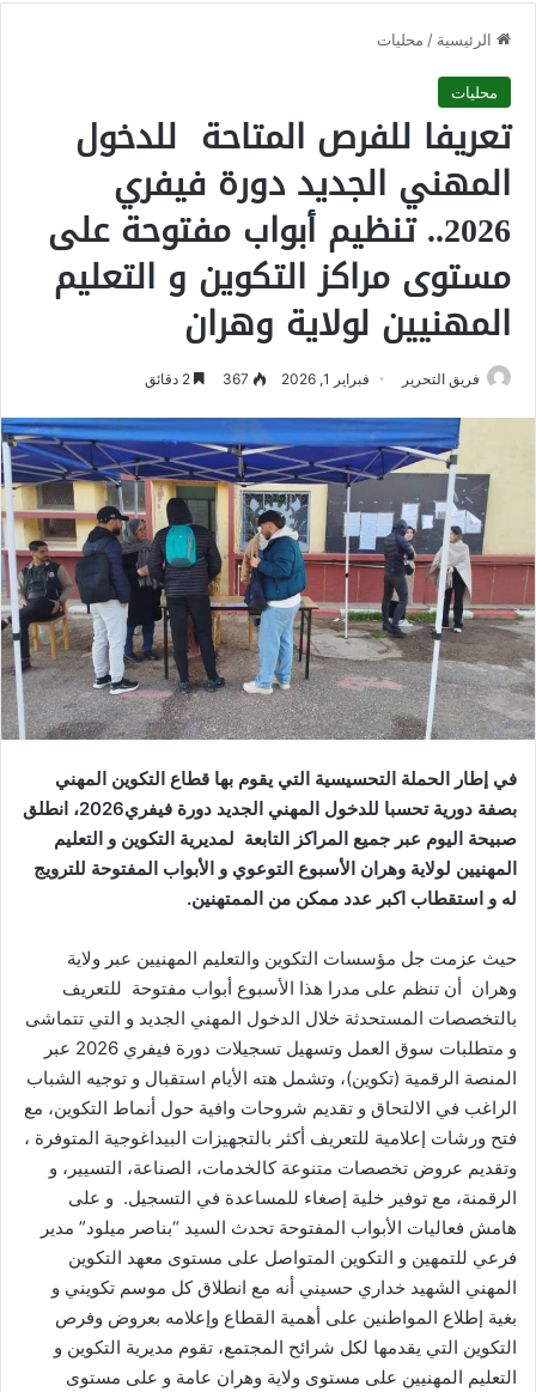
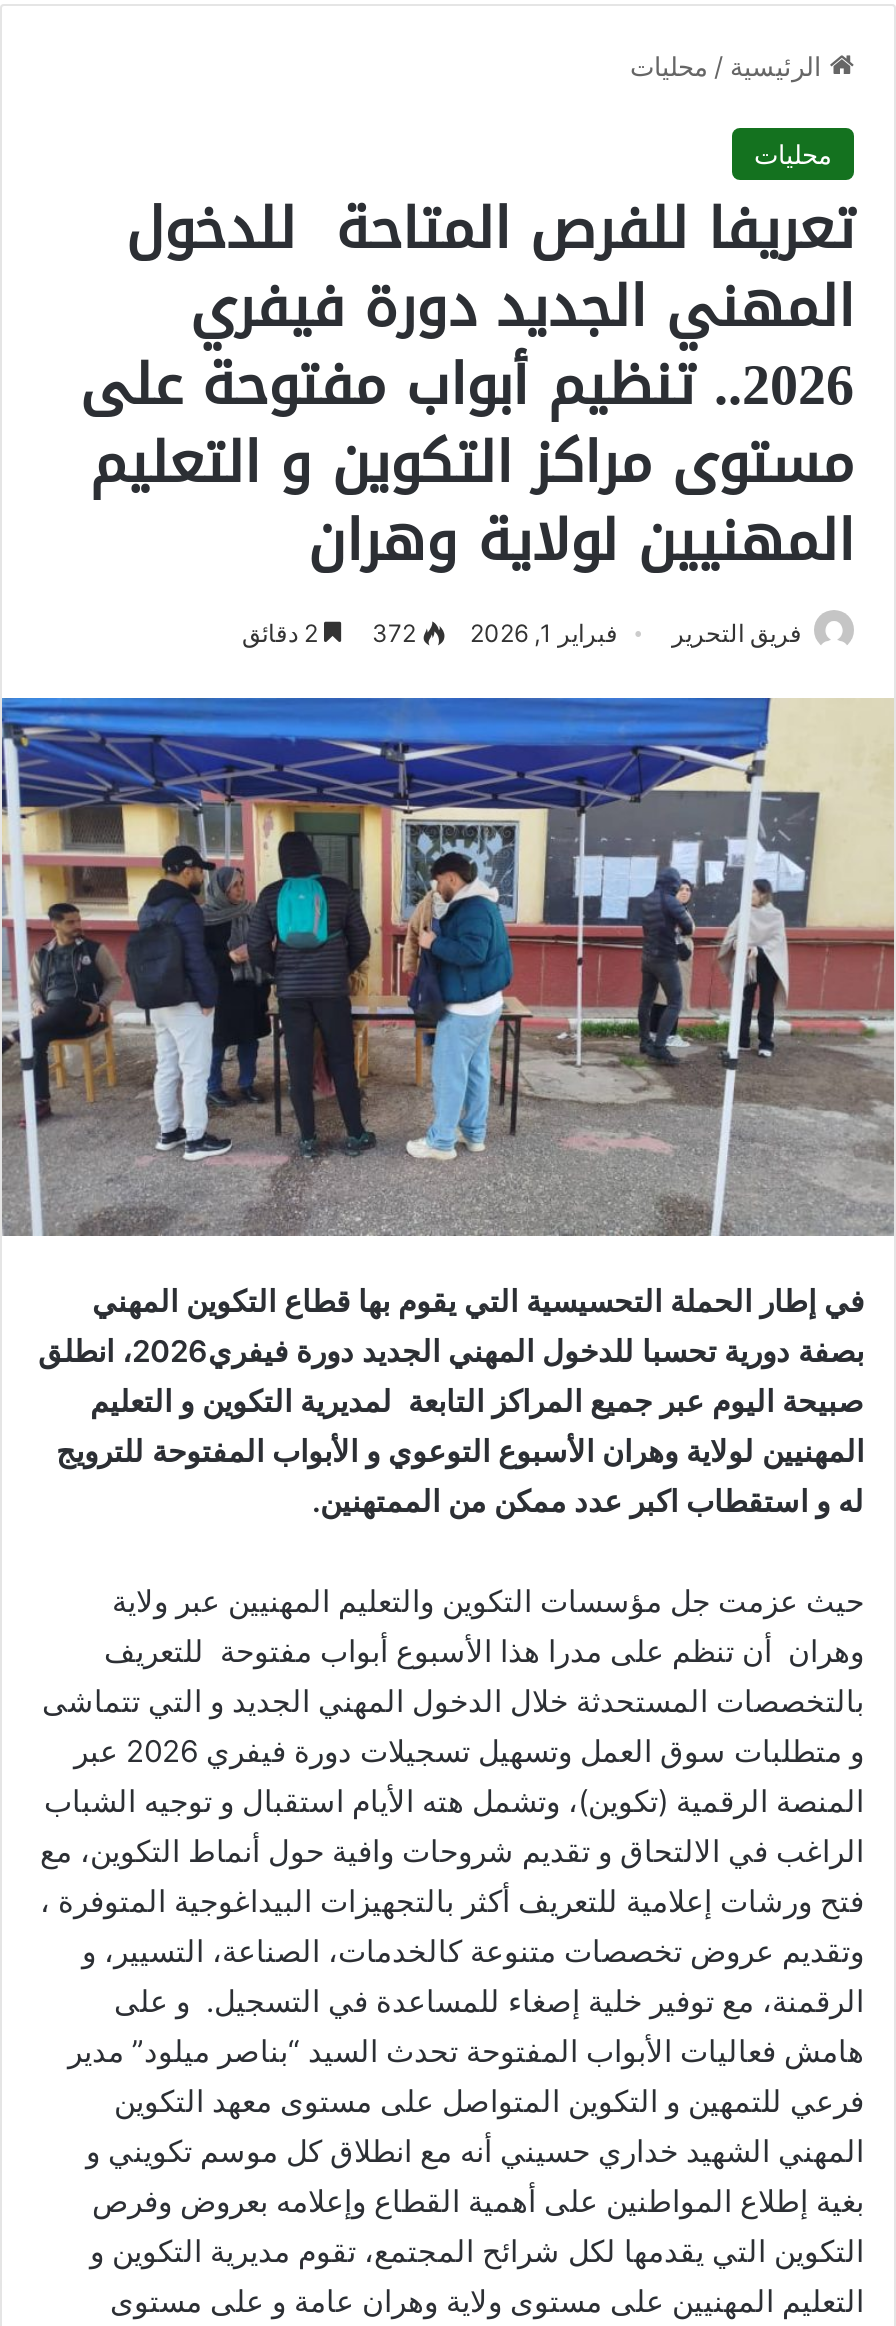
[223,370,249,388] 367 -> [372,618,416,648] 372

